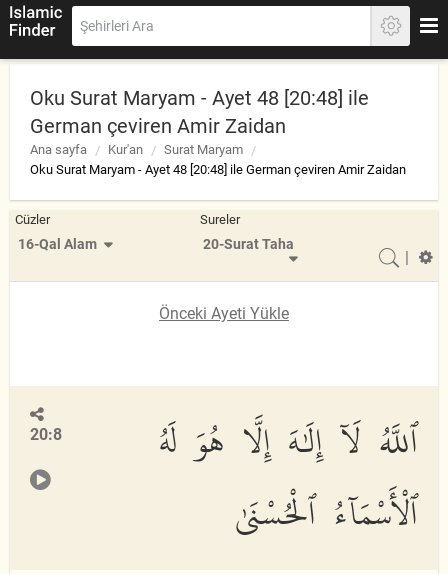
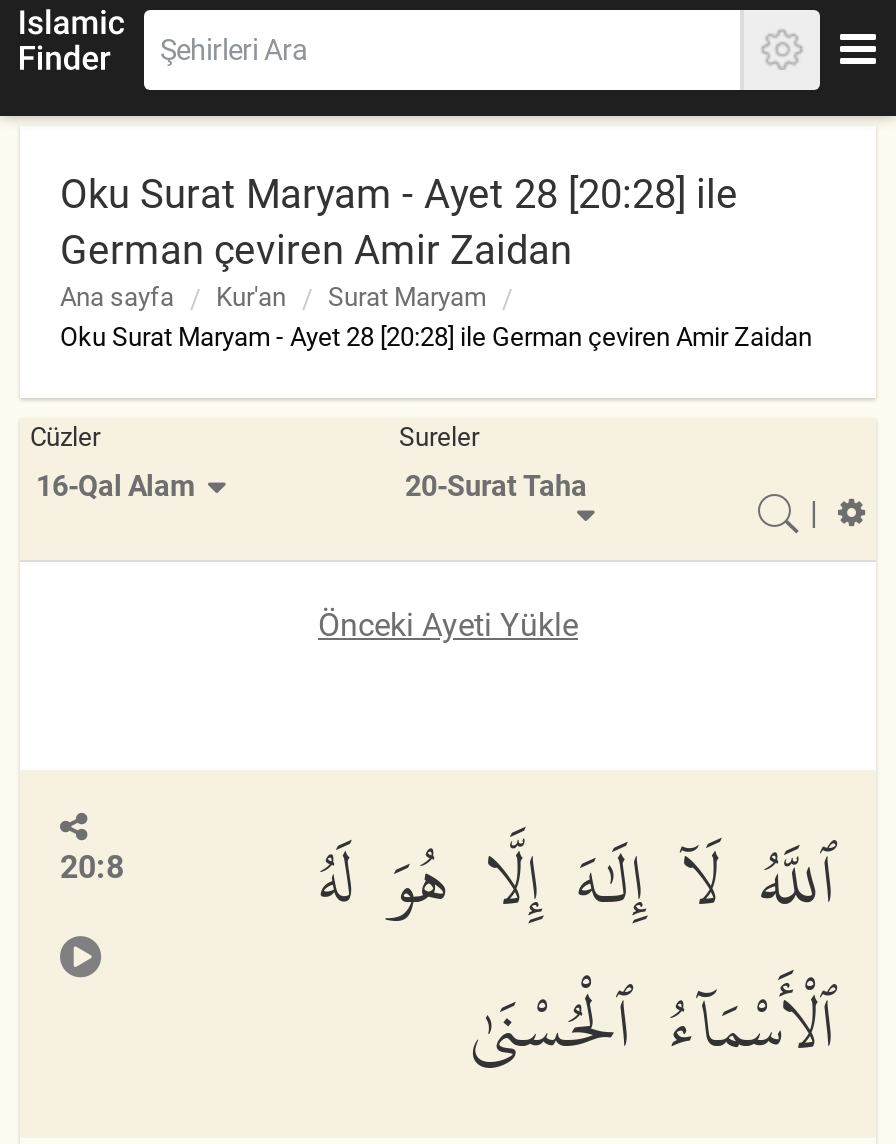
[30,86,369,110] Oku Surat Maryam - Ayet 48 [20:48] ile -> [60,170,738,218] Oku Surat Maryam - Ayet 28 [20:28] ile
[30,162,406,177] Oku Surat Maryam - Ayet 48 [20:48] ile German çeviren Amir Zaidan -> [60,322,812,352] Oku Surat Maryam - Ayet 28 [20:28] ile German çeviren Amir Zaidan

